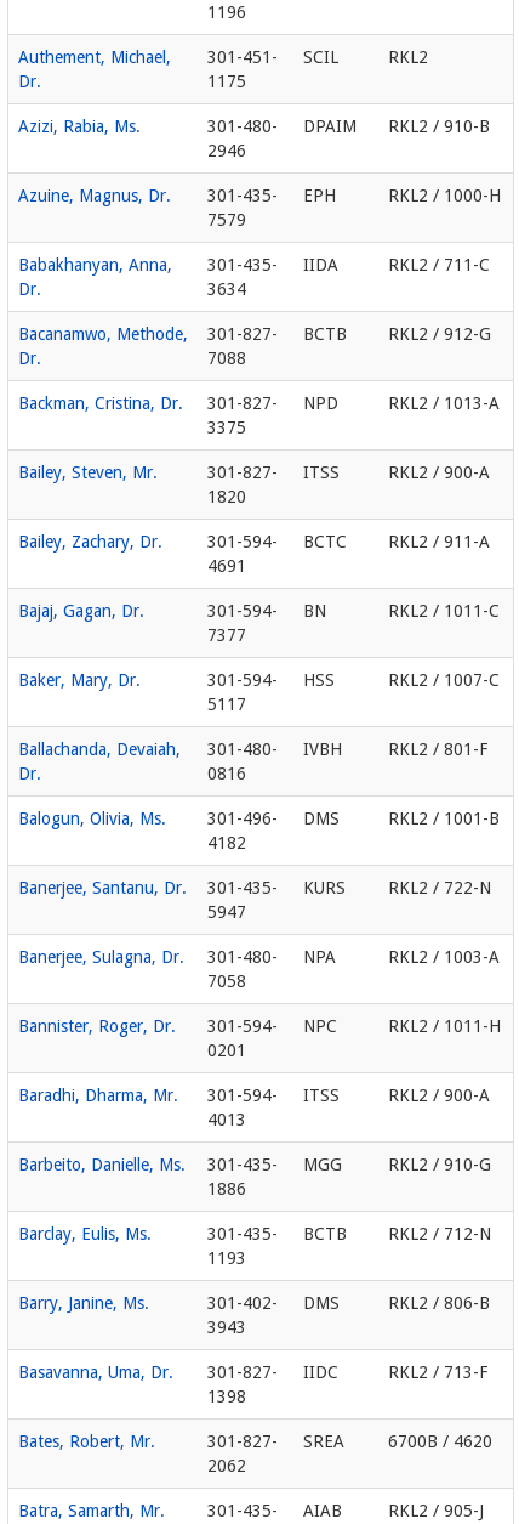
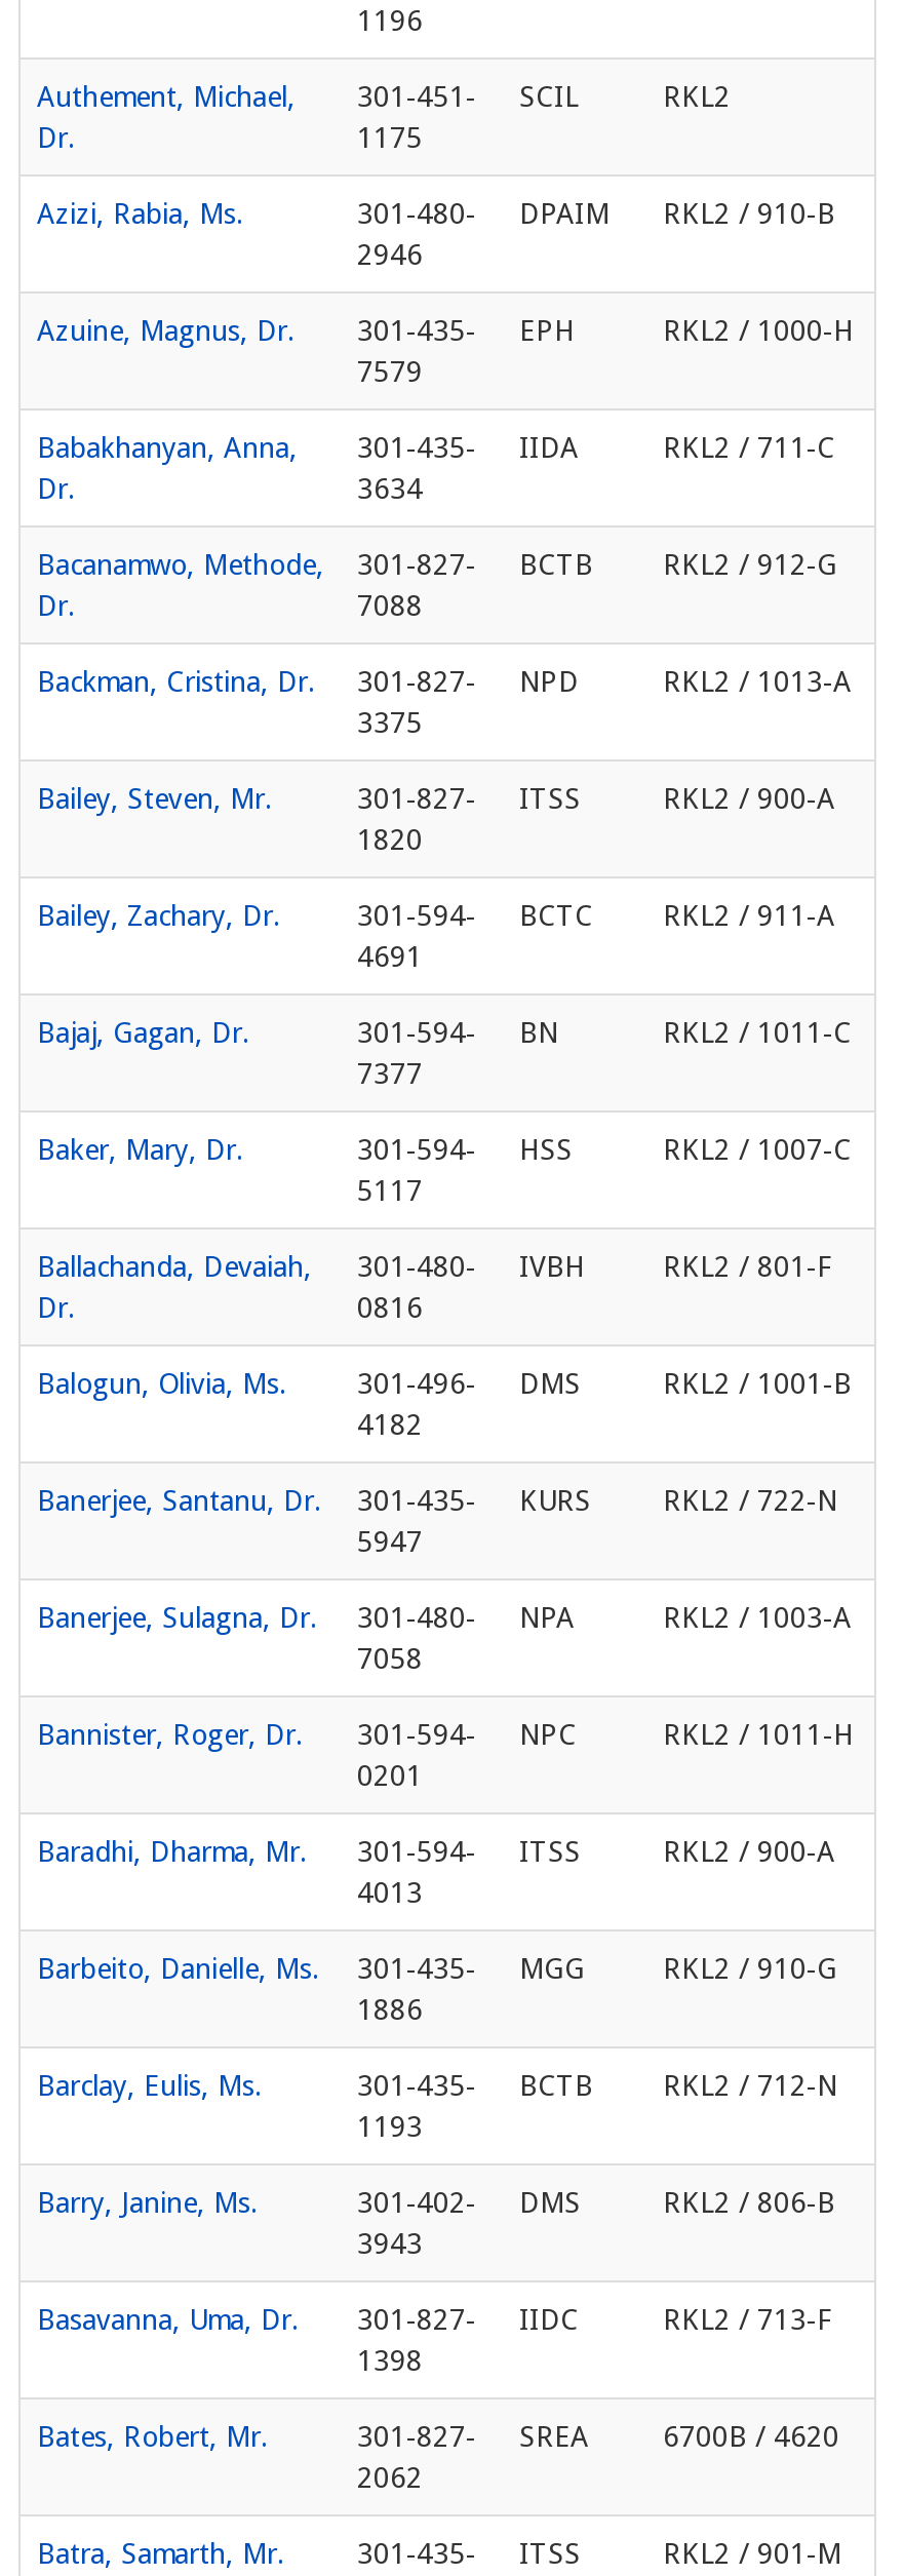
[303,1501,484,1520] AIAB | RKL2 / 905-J -> [519,2537,841,2570] ITSS | RKL2 / 901-M

